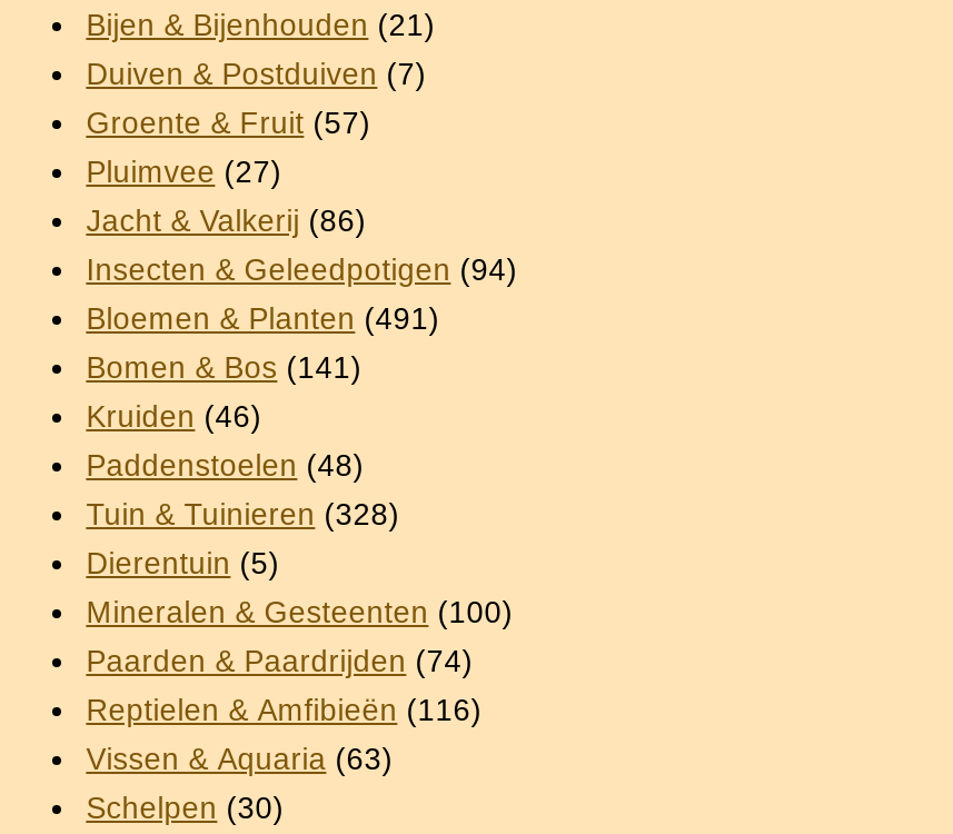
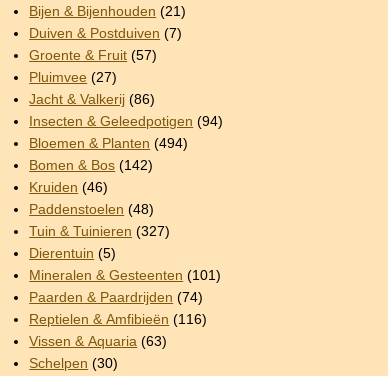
[86,302,440,335] Bloemen & Planten (491) -> [29,136,188,151] Bloemen & Planten (494)
[86,351,362,384] Bomen & Bos (141) -> [29,158,153,173] Bomen & Bos (142)
[86,498,400,531] Tuin & Tuinieren (328) -> [29,224,170,239] Tuin & Tuinieren (327)
[86,595,513,629] Mineralen & Gesteenten (100) -> [29,268,221,283] Mineralen & Gesteenten (101)

